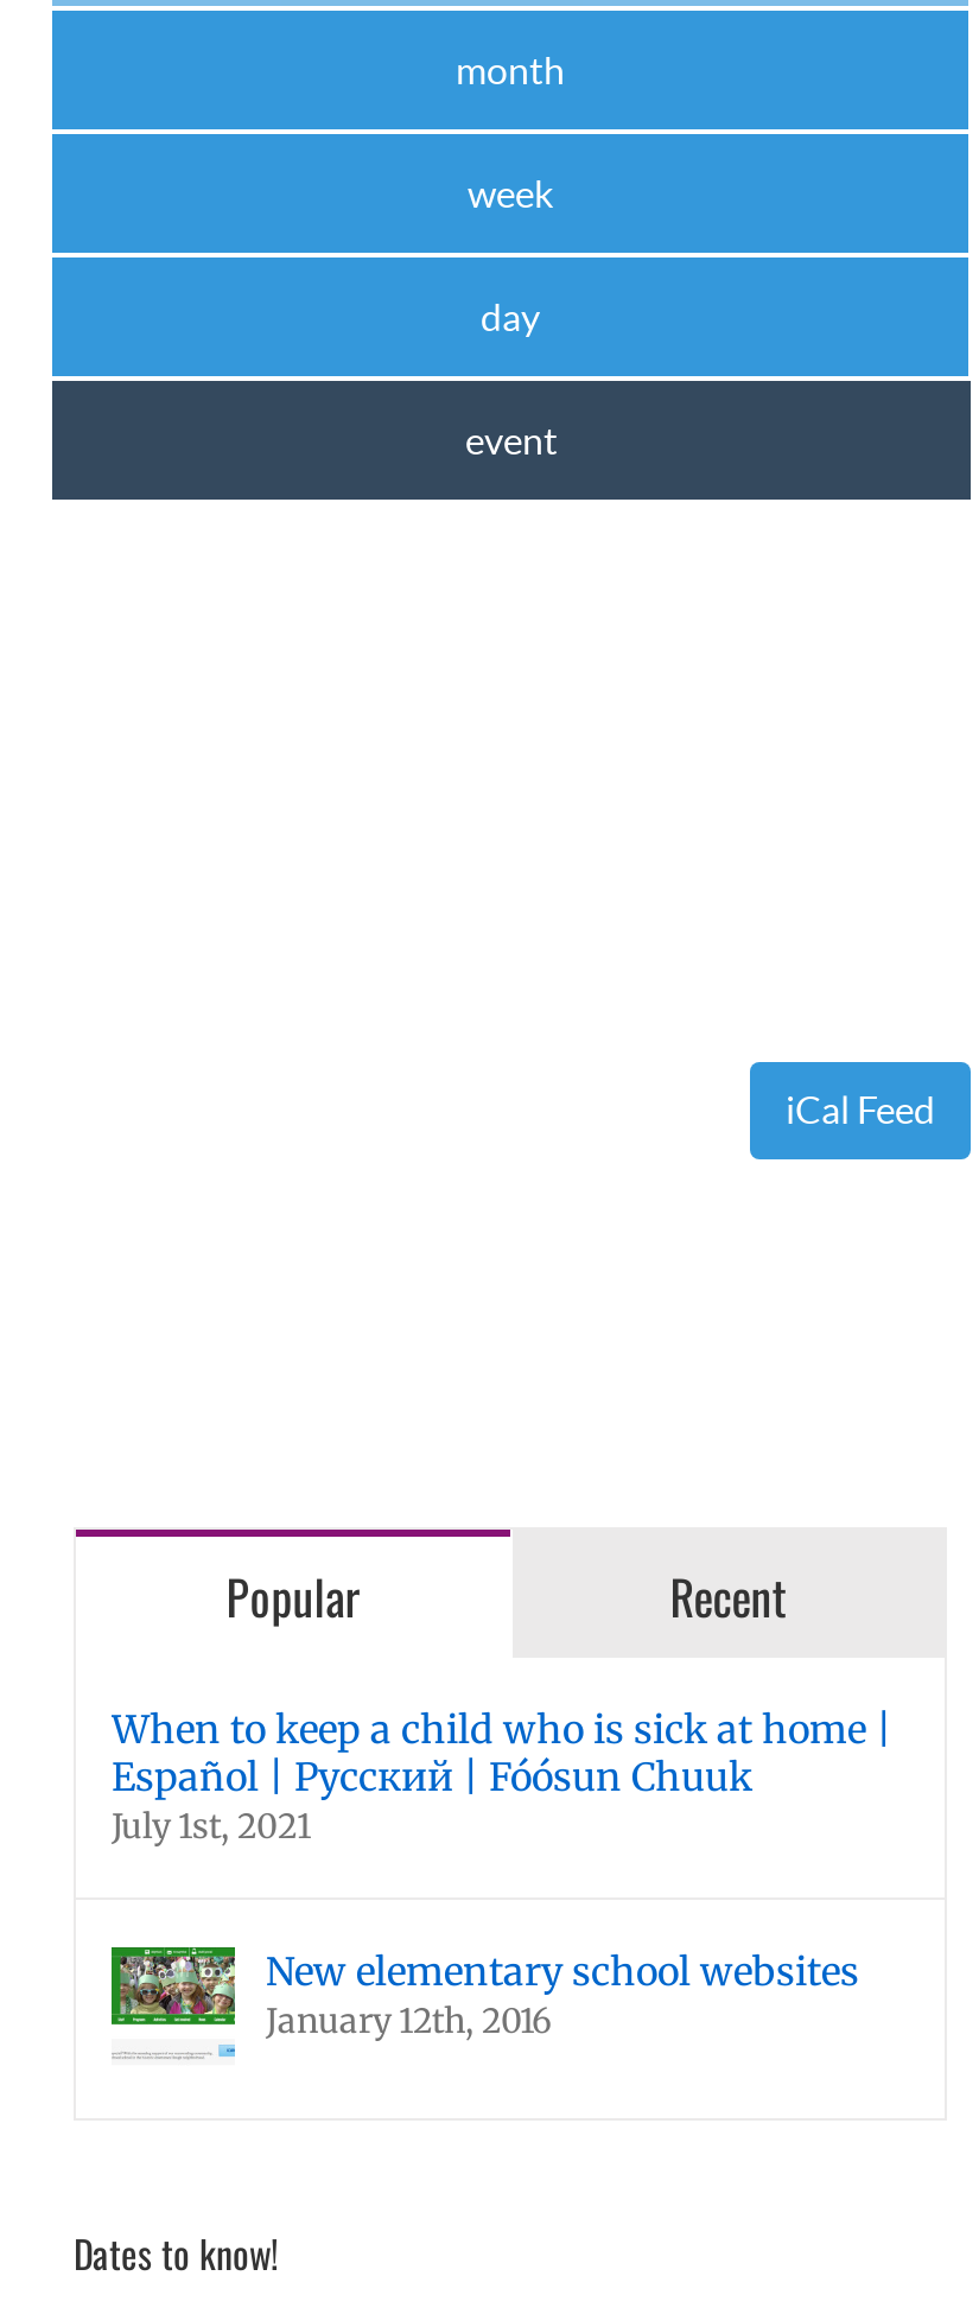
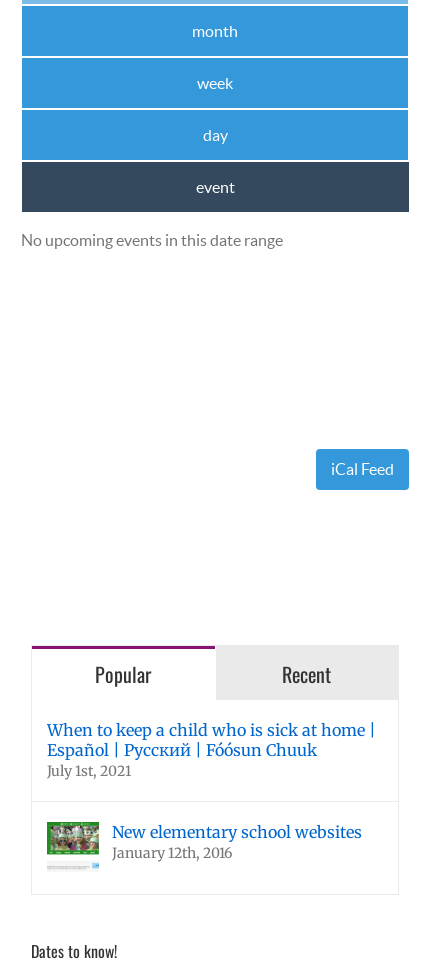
none -> [21,230,283,248] No upcoming events in this date range

